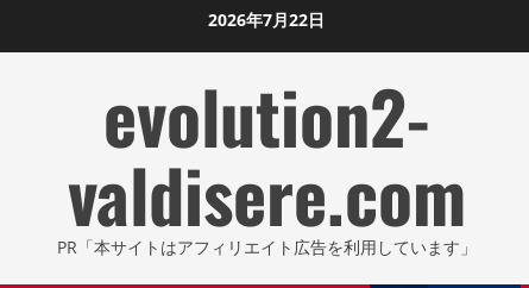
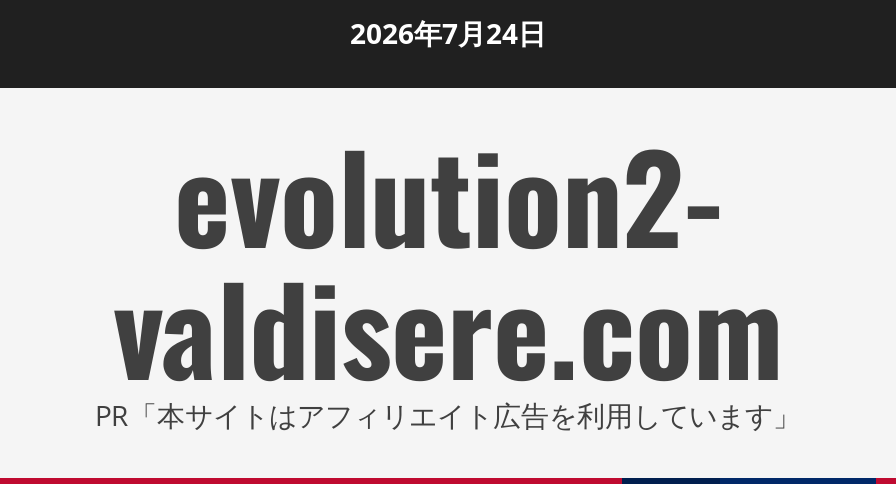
[208,8,325,31] 2026年7月22日 -> [350,14,546,52] 2026年7月24日

